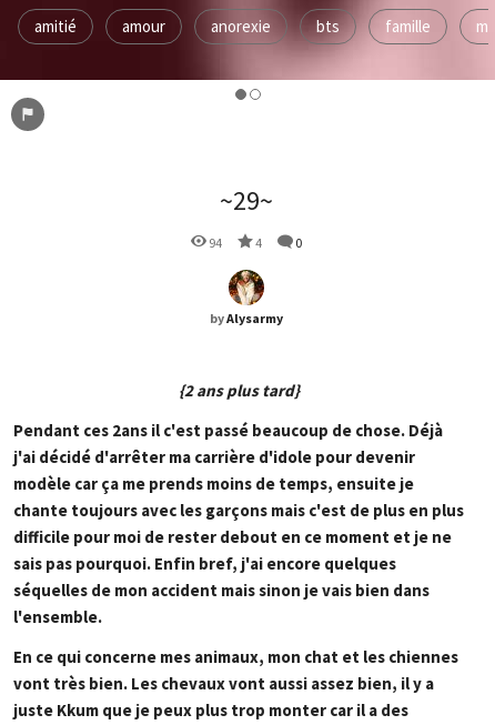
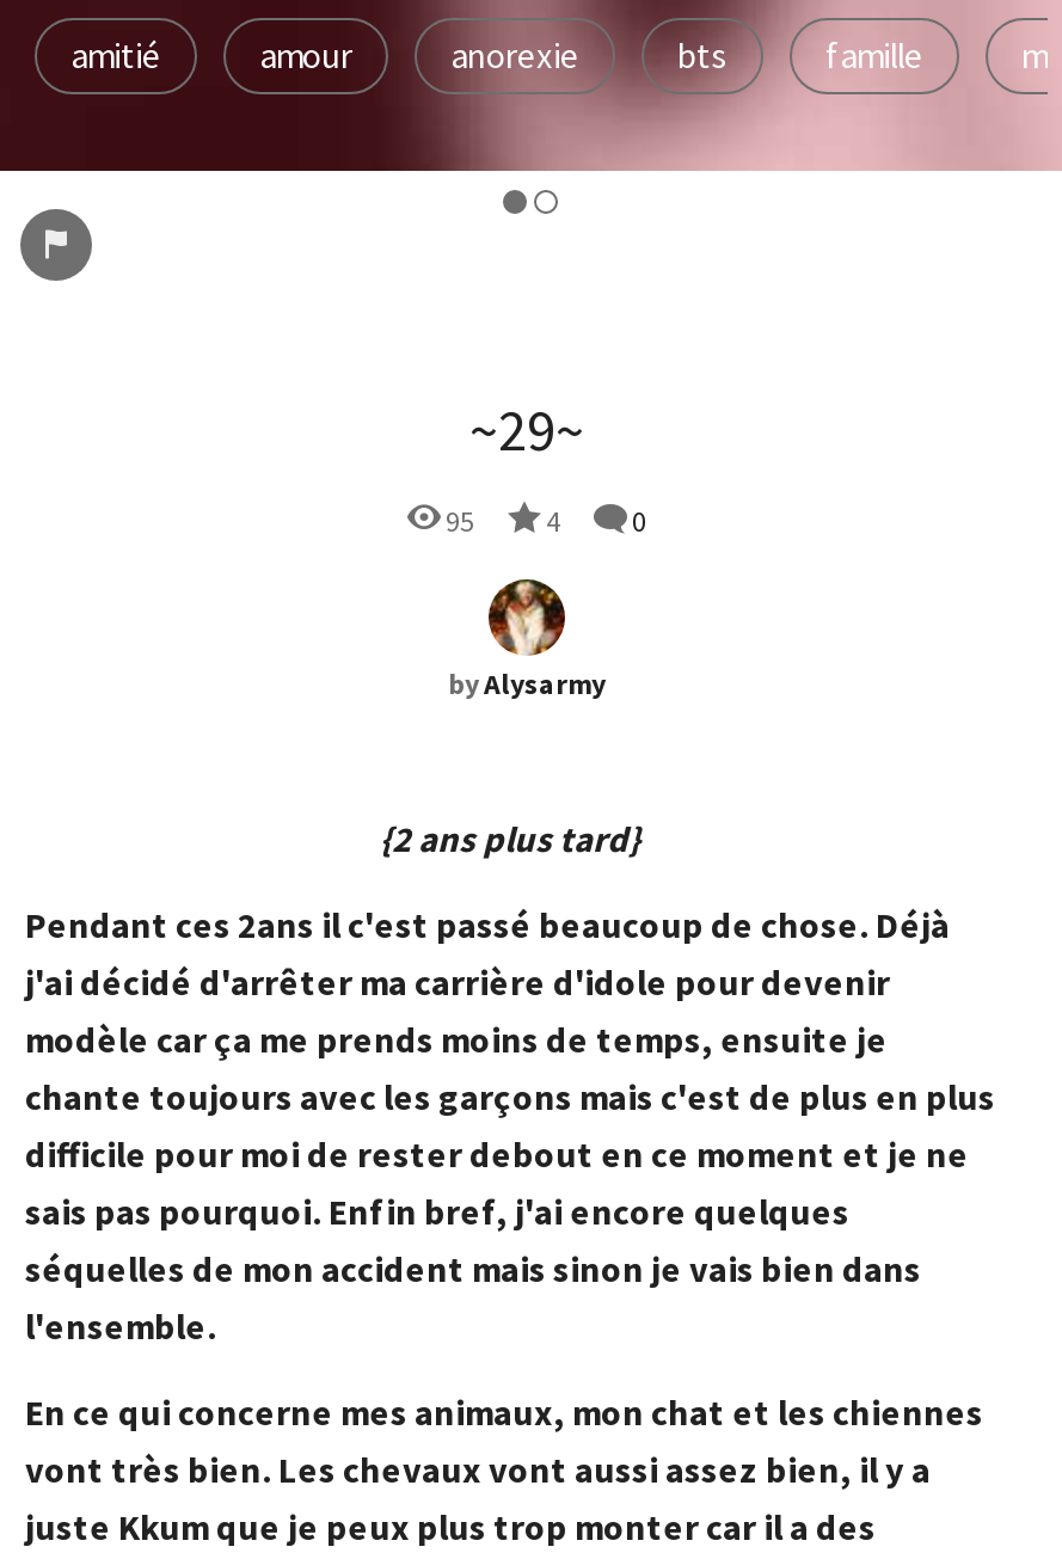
[206,234,302,251] 94 4 0 -> [441,503,646,539] 95 4 0

